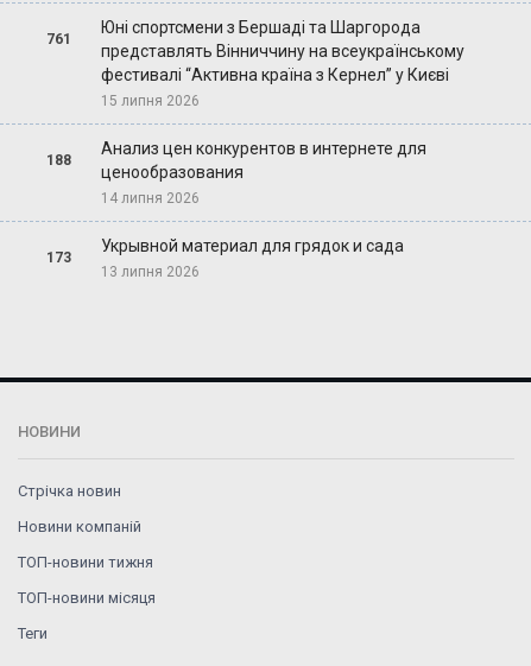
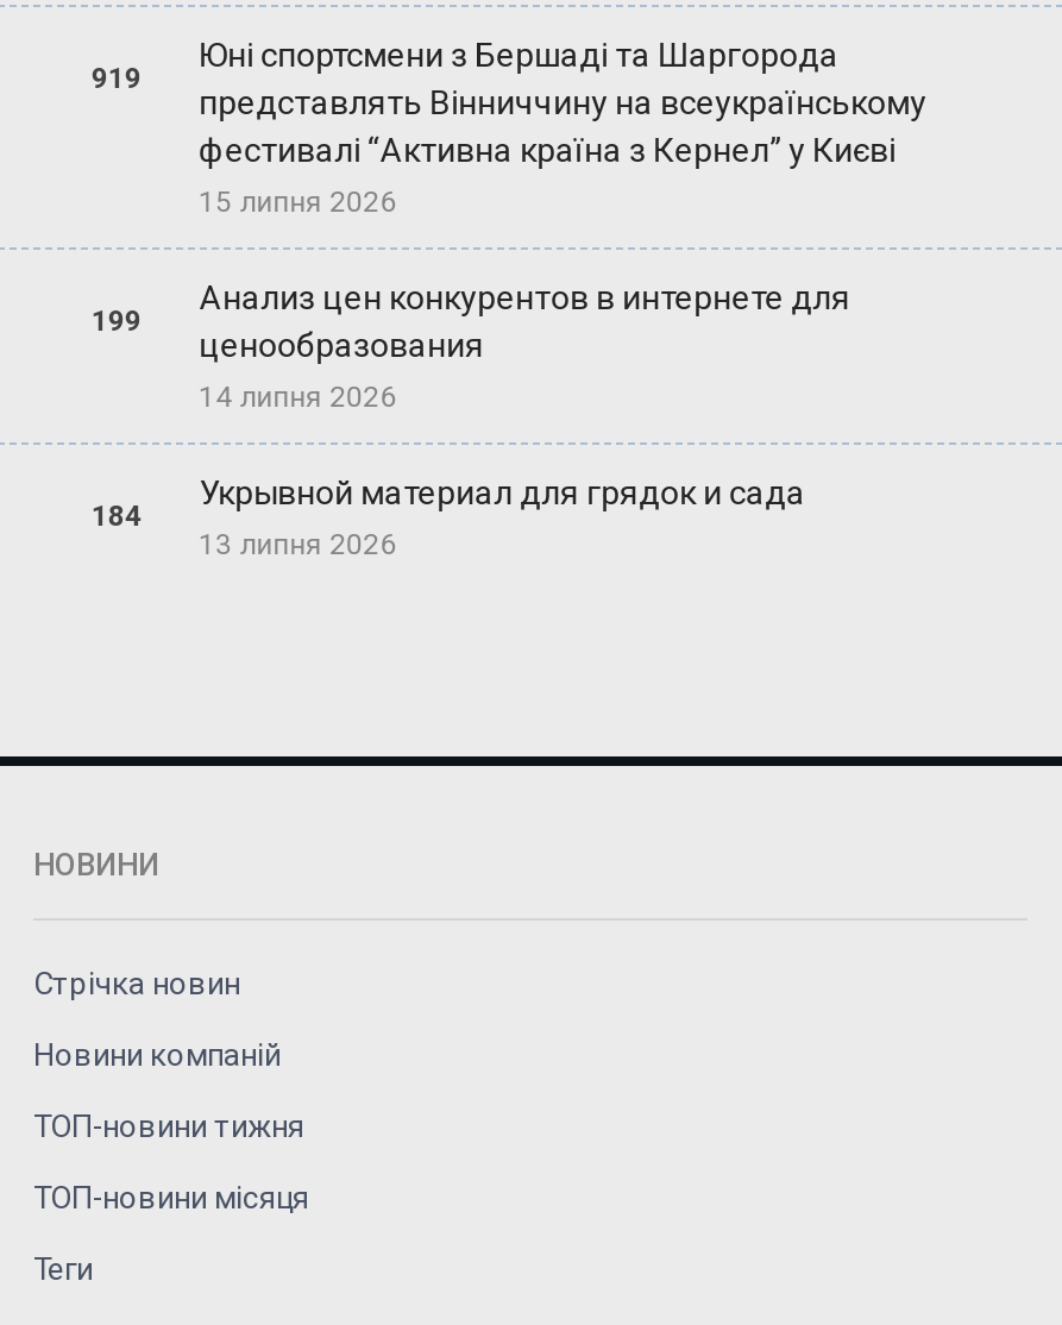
[47,30,72,47] 761 -> [91,61,141,94] 919
[47,151,72,168] 188 -> [91,304,141,337] 199
[47,249,72,265] 173 -> [91,499,141,532] 184

